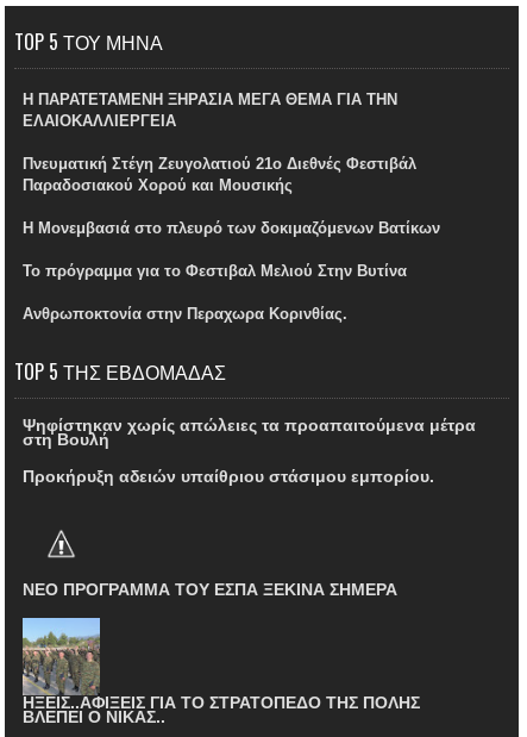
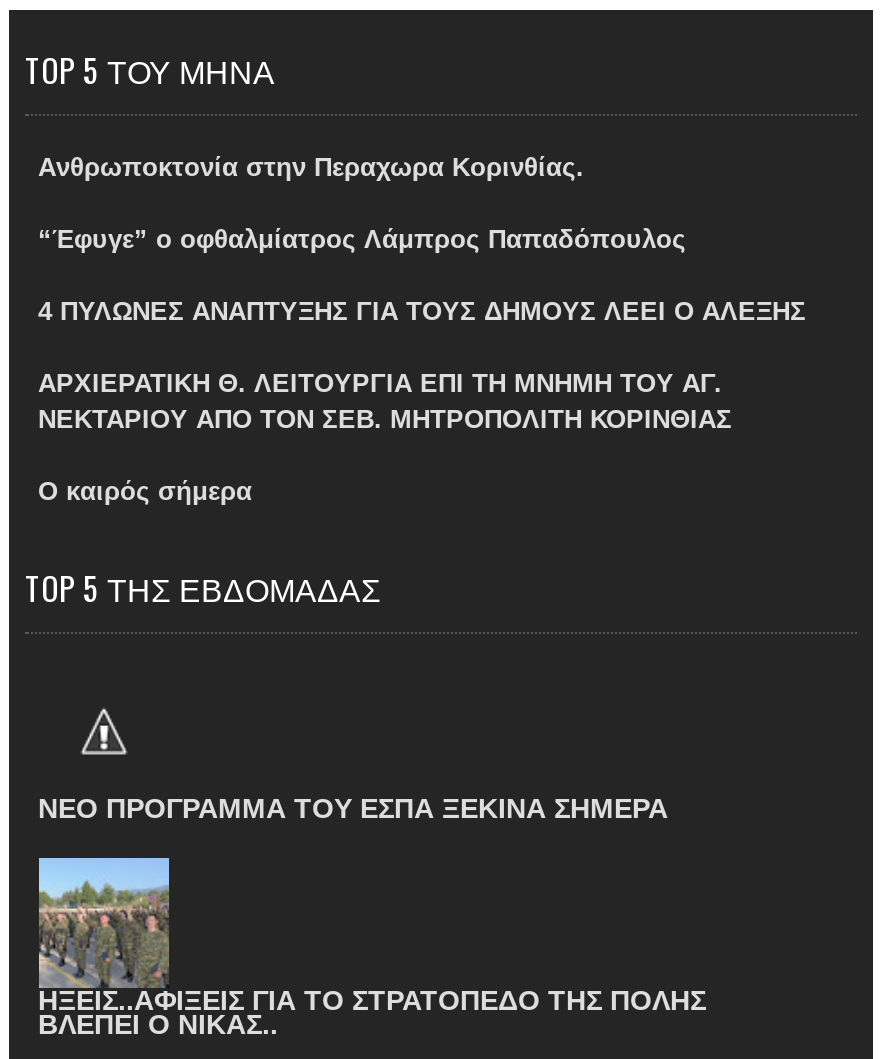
[22,90,440,280] Η ΠΑΡΑΤΕΤΑΜΕΝΗ ΞΗΡΑΣΙΑ ΜΕΓΑ ΘΕΜΑ ΓΙΑ ΤΗΝ | ΕΛΑΙΟΚΑΛΛΙΕΡΓΕΙΑ | Πνευματική Στέγη Ζευγολατιού 21ο Διεθνές Φεστιβάλ | Παραδοσιακού Χορού και Μουσικής | Η Μονεμβασιά στο πλευρό των δοκιμαζόμενων Βατίκων | Το πρόγραμμα για το Φεστιβαλ Μελιού Στην Βυτίνα -> none
moved [22,305,347,323] -> [38,151,584,181]: Ανθρωποκτονία στην Περαχωρα Κορινθίας.
none -> [38,224,806,507] “Έφυγε” ο οφθαλμίατρος Λάμπρος Παπαδόπουλος | 4 ΠΥΛΩΝΕΣ ΑΝΑΠΤΥΞΗΣ ΓΙΑ ΤΟΥΣ ΔΗΜΟΥΣ ΛΕΕΙ Ο ΑΛΕΞΗΣ | ΑΡΧΙΕΡΑΤΙΚΗ Θ. ΛΕΙΤΟΥΡΓΙΑ ΕΠΙ ΤΗ ΜΝΗΜΗ ΤΟΥ ΑΓ. | ΝΕΚΤΑΡΙΟΥ ΑΠΟ ΤΟΝ ΣΕΒ. ΜΗΤΡΟΠΟΛΙΤΗ ΚΟΡΙΝΘΙΑΣ | Ο καιρός σήμερα
[22,416,475,485] Ψηφίστηκαν χωρίς απώλειες τα προαπαιτούμενα μέτρα | στη Βουλή | Προκήρυξη αδειών υπαίθριου στάσιμου εμπορίου. -> none

